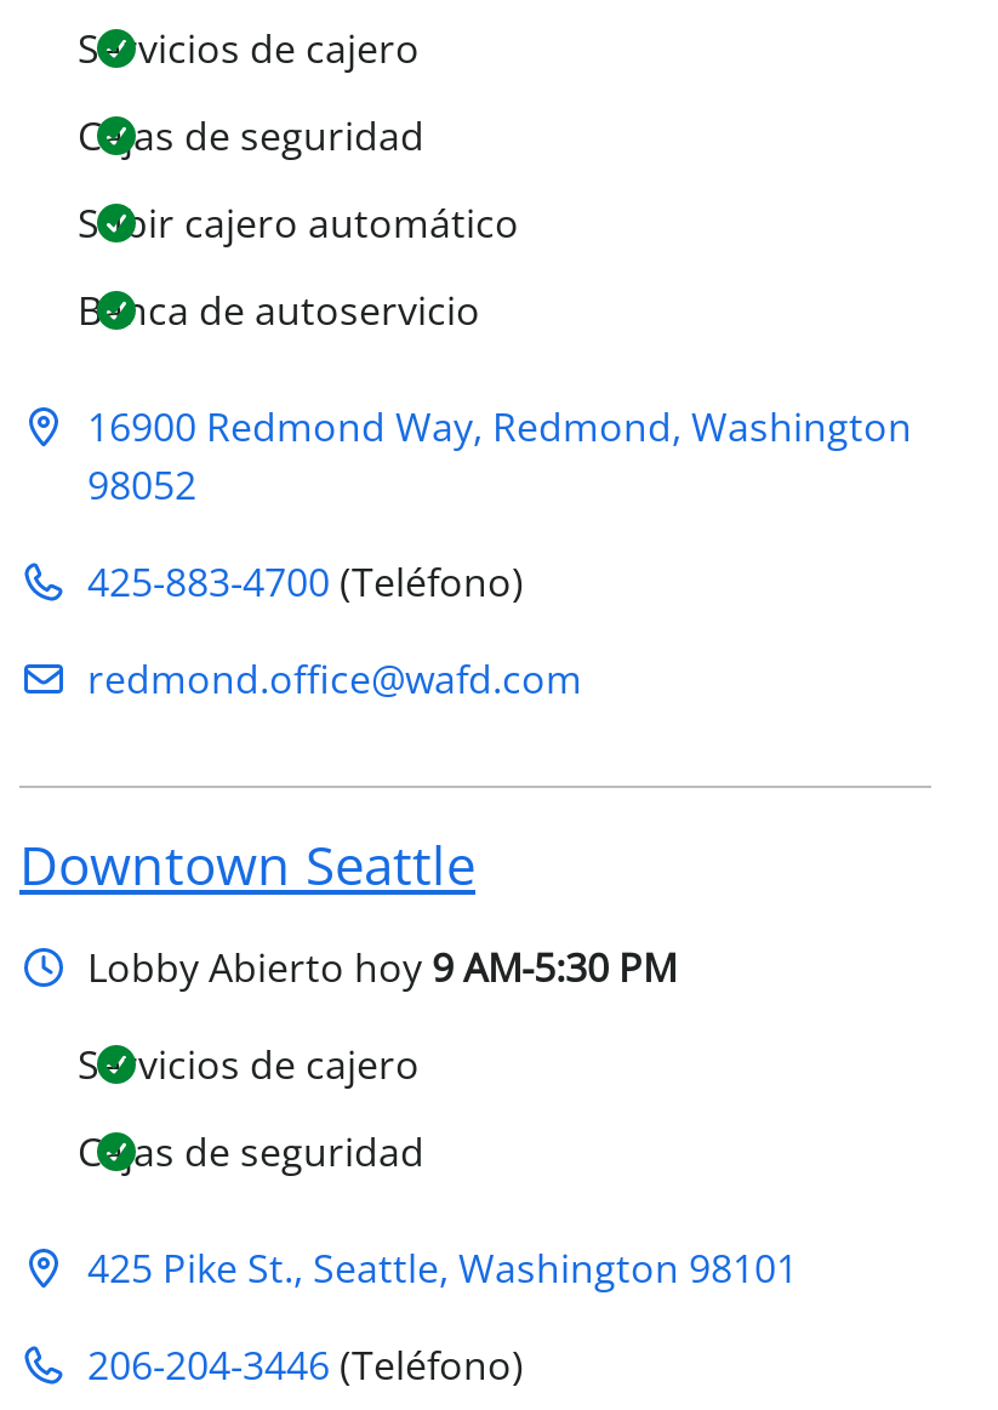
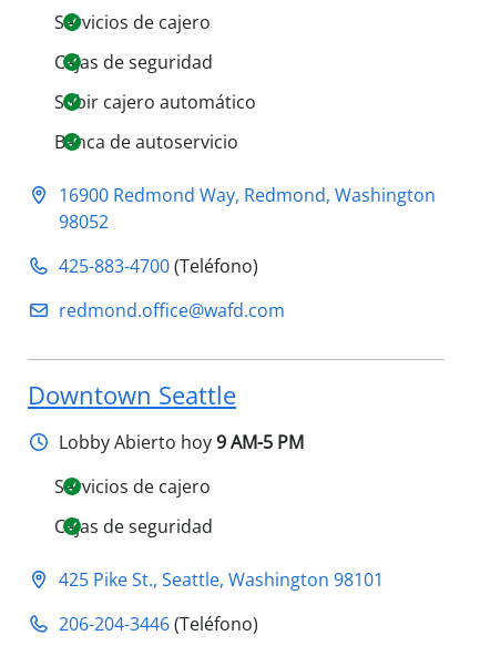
[87,941,677,994] Lobby Abierto hoy 9 AM-5:30 PM -> [59,430,304,454] Lobby Abierto hoy 9 AM-5 PM

